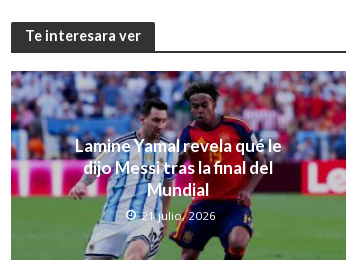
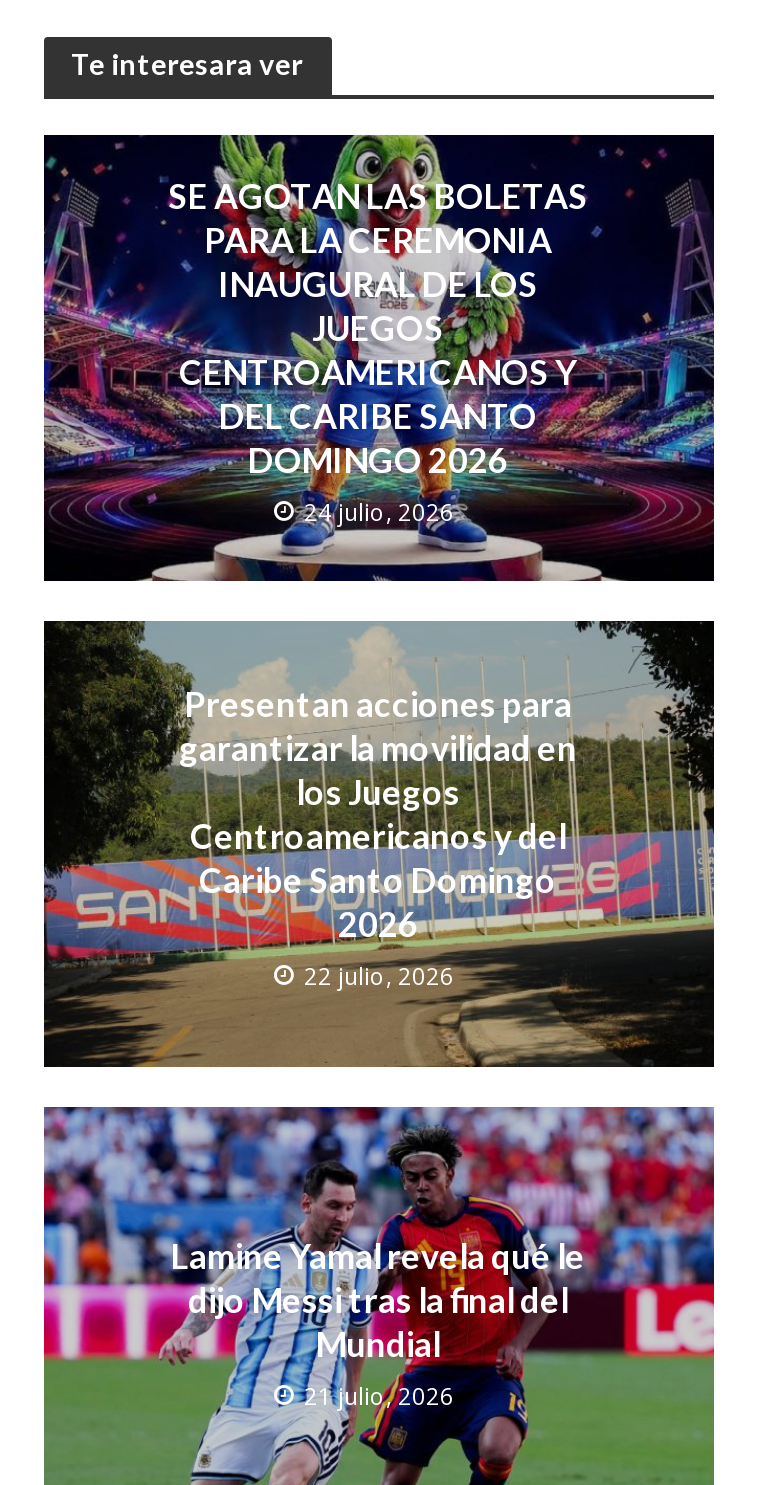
none -> [42,133,716,583] [image] | SE AGOTAN LAS BOLETAS | PARA LA CEREMONIA | INAUGURAL DE LOS | JUEGOS | CENTROAMERICANOS Y | DEL CARIBE SANTO | DOMINGO 2026 | 24 julio, 2026
none -> [42,619,716,1071] [image] | Presentan acciones para | garantizar la movilidad en | los Juegos | Centroamericanos y del | Caribe Santo Domingo | 2026 | 22 julio, 2026

